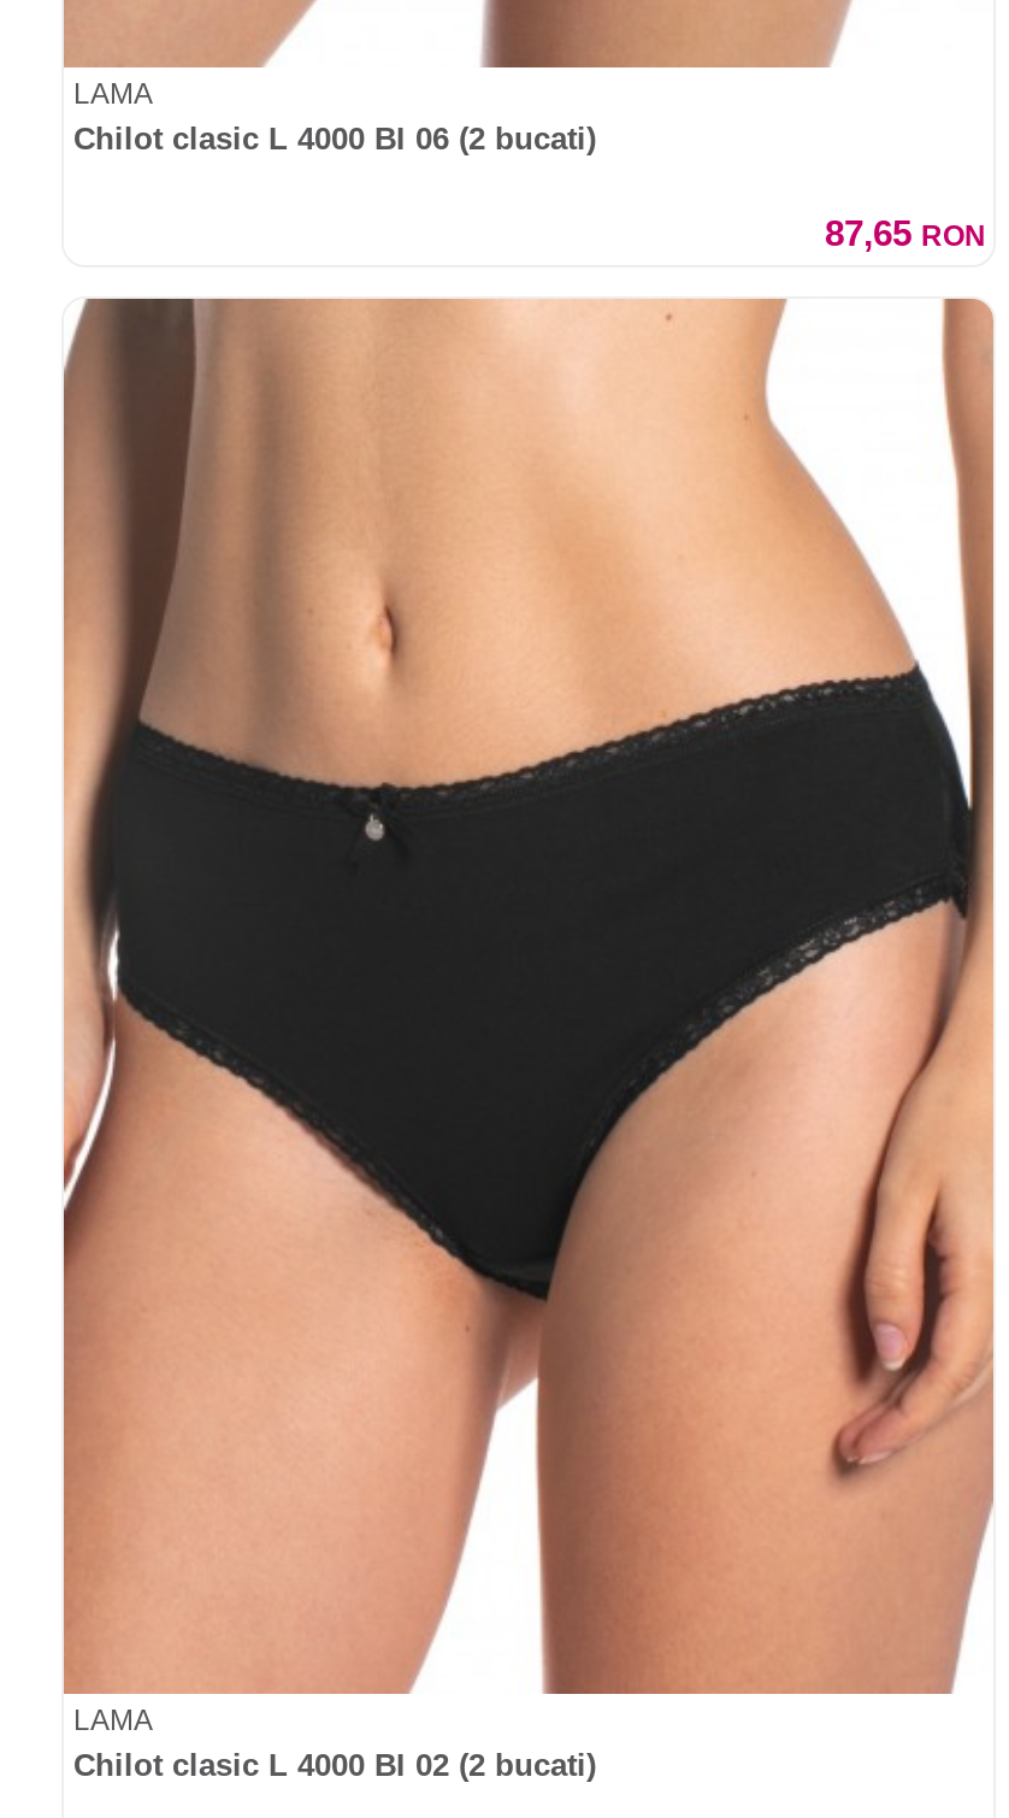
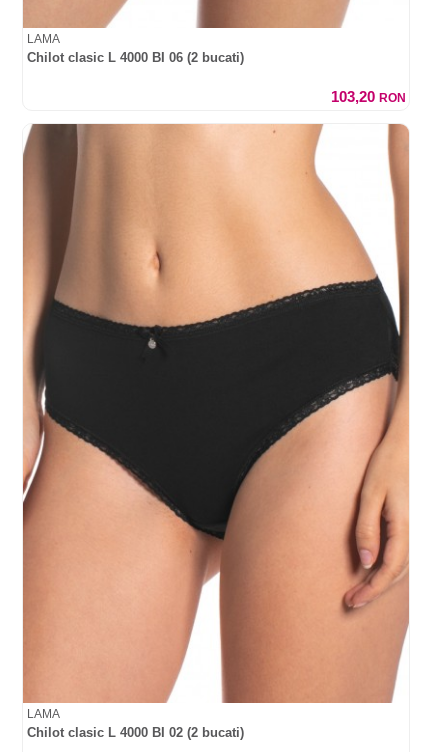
[825,213,986,254] 87,65 RON -> [331,88,406,105] 103,20 RON

